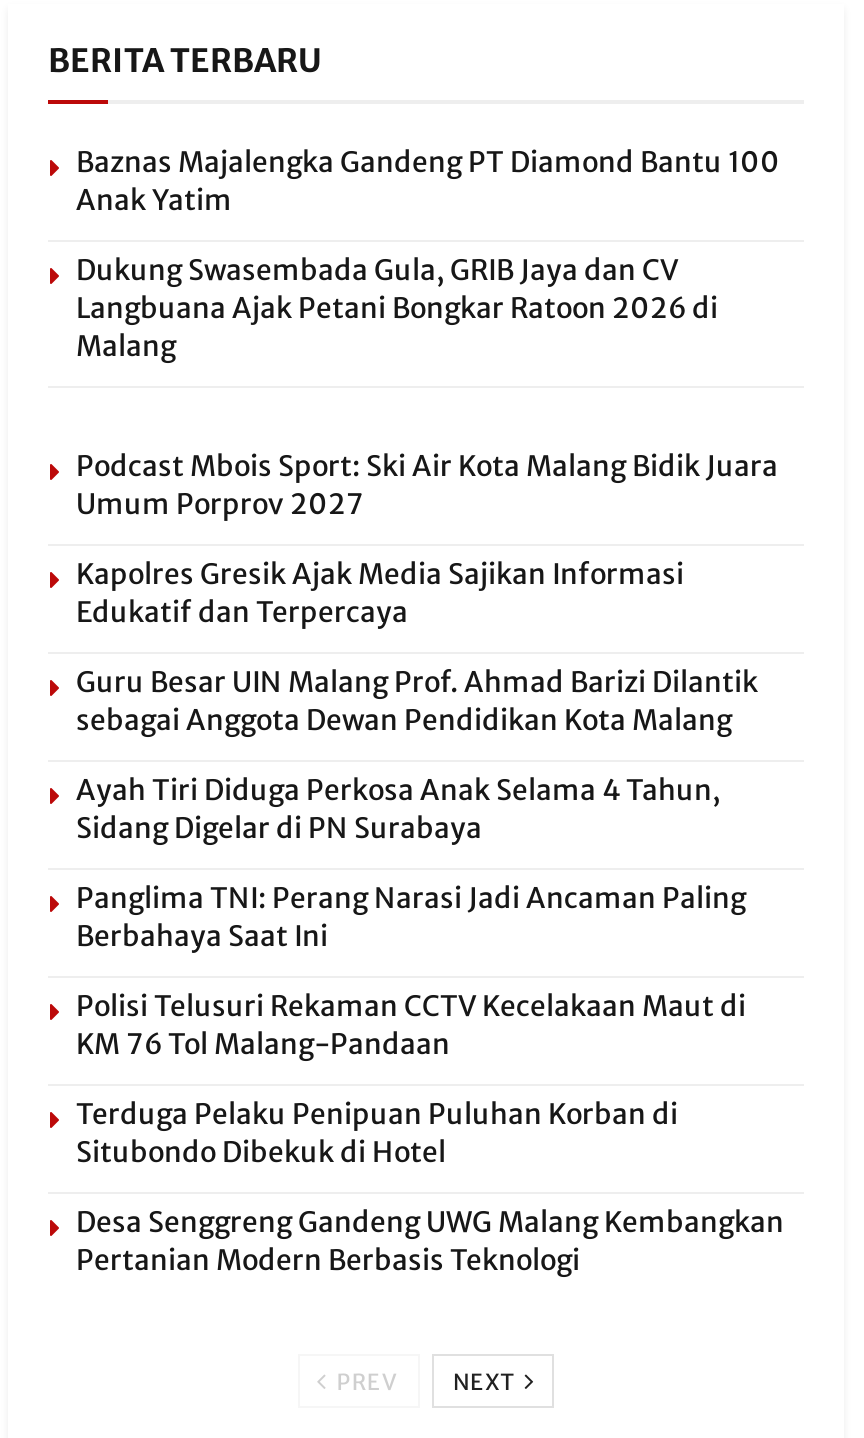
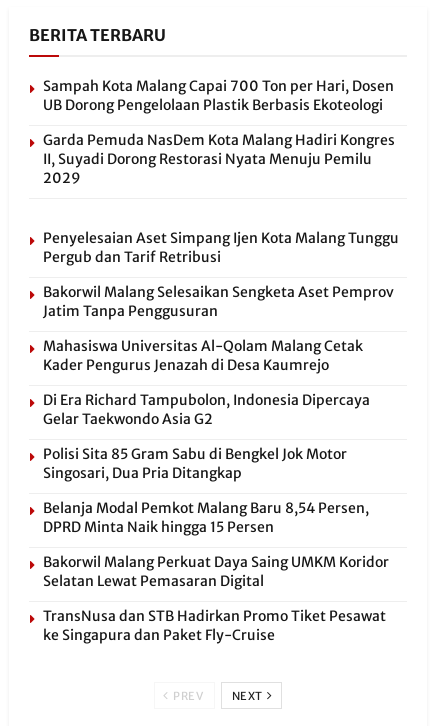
[76,144,780,218] Baznas Majalengka Gandeng PT Diamond Bantu 100 | Anak Yatim -> [43,77,394,114] Sampah Kota Malang Capai 700 Ton per Hari, Dosen | UB Dorong Pengelolaan Plastik Berbasis Ekoteologi
[76,252,718,364] Dukung Swasembada Gula, GRIB Jaya dan CV | Langbuana Ajak Petani Bongkar Ratoon 2026 di | Malang -> [43,131,395,187] Garda Pemuda NasDem Kota Malang Hadiri Kongres | II, Suyadi Dorong Restorasi Nyata Menuju Pemilu | 2029
[76,448,778,522] Podcast Mbois Sport: Ski Air Kota Malang Bidik Juara | Umum Porprov 2027 -> [43,229,399,266] Penyelesaian Aset Simpang Ijen Kota Malang Tunggu | Pergub dan Tarif Retribusi
[76,556,684,630] Kapolres Gresik Ajak Media Sajikan Informasi | Edukatif dan Terpercaya -> [43,283,394,320] Bakorwil Malang Selesaikan Sengketa Aset Pemprov | Jatim Tanpa Penggusuran
[76,664,758,738] Guru Besar UIN Malang Prof. Ahmad Barizi Dilantik | sebagai Anggota Dewan Pendidikan Kota Malang -> [43,337,363,374] Mahasiswa Universitas Al-Qolam Malang Cetak | Kader Pengurus Jenazah di Desa Kaumrejo
[76,772,720,846] Ayah Tiri Diduga Perkosa Anak Selama 4 Tahun, | Sidang Digelar di PN Surabaya -> [43,391,370,428] Di Era Richard Tampubolon, Indonesia Dipercaya | Gelar Taekwondo Asia G2
[76,880,746,954] Panglima TNI: Perang Narasi Jadi Ancaman Paling | Berbahaya Saat Ini -> [43,445,347,482] Polisi Sita 85 Gram Sabu di Bengkel Jok Motor | Singosari, Dua Pria Ditangkap
[76,988,746,1062] Polisi Telusuri Rekaman CCTV Kecelakaan Maut di | KM 76 Tol Malang-Pandaan -> [43,499,369,536] Belanja Modal Pemkot Malang Baru 8,54 Persen, | DPRD Minta Naik hingga 15 Persen
[76,1096,678,1170] Terduga Pelaku Penipuan Puluhan Korban di | Situbondo Dibekuk di Hotel -> [43,553,389,590] Bakorwil Malang Perkuat Daya Saing UMKM Koridor | Selatan Lewat Pemasaran Digital
[76,1204,784,1278] Desa Senggreng Gandeng UWG Malang Kembangkan | Pertanian Modern Berbasis Teknologi -> [43,607,386,644] TransNusa dan STB Hadirkan Promo Tiket Pesawat | ke Singapura dan Paket Fly-Cruise

